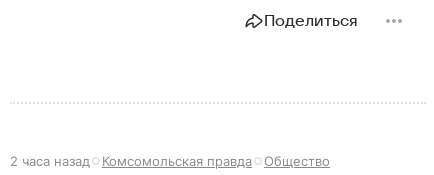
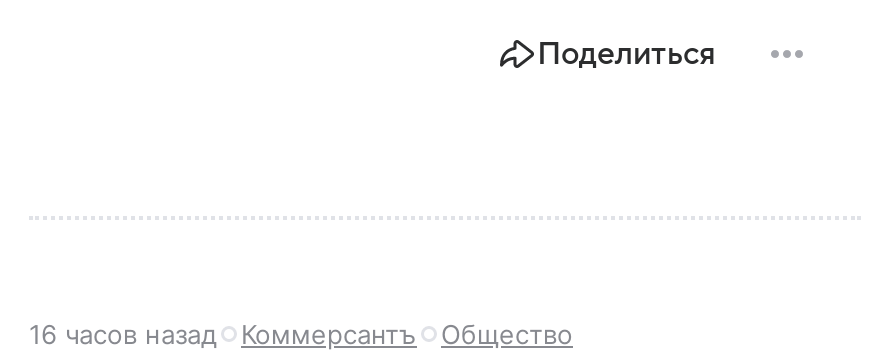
[10,153,252,169] 2 часа назад | Комсомольская правда -> [29,318,417,350] 16 часов назад | Коммерсантъ

